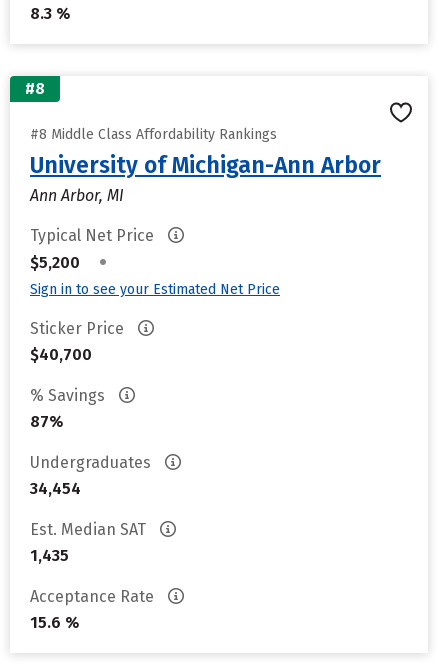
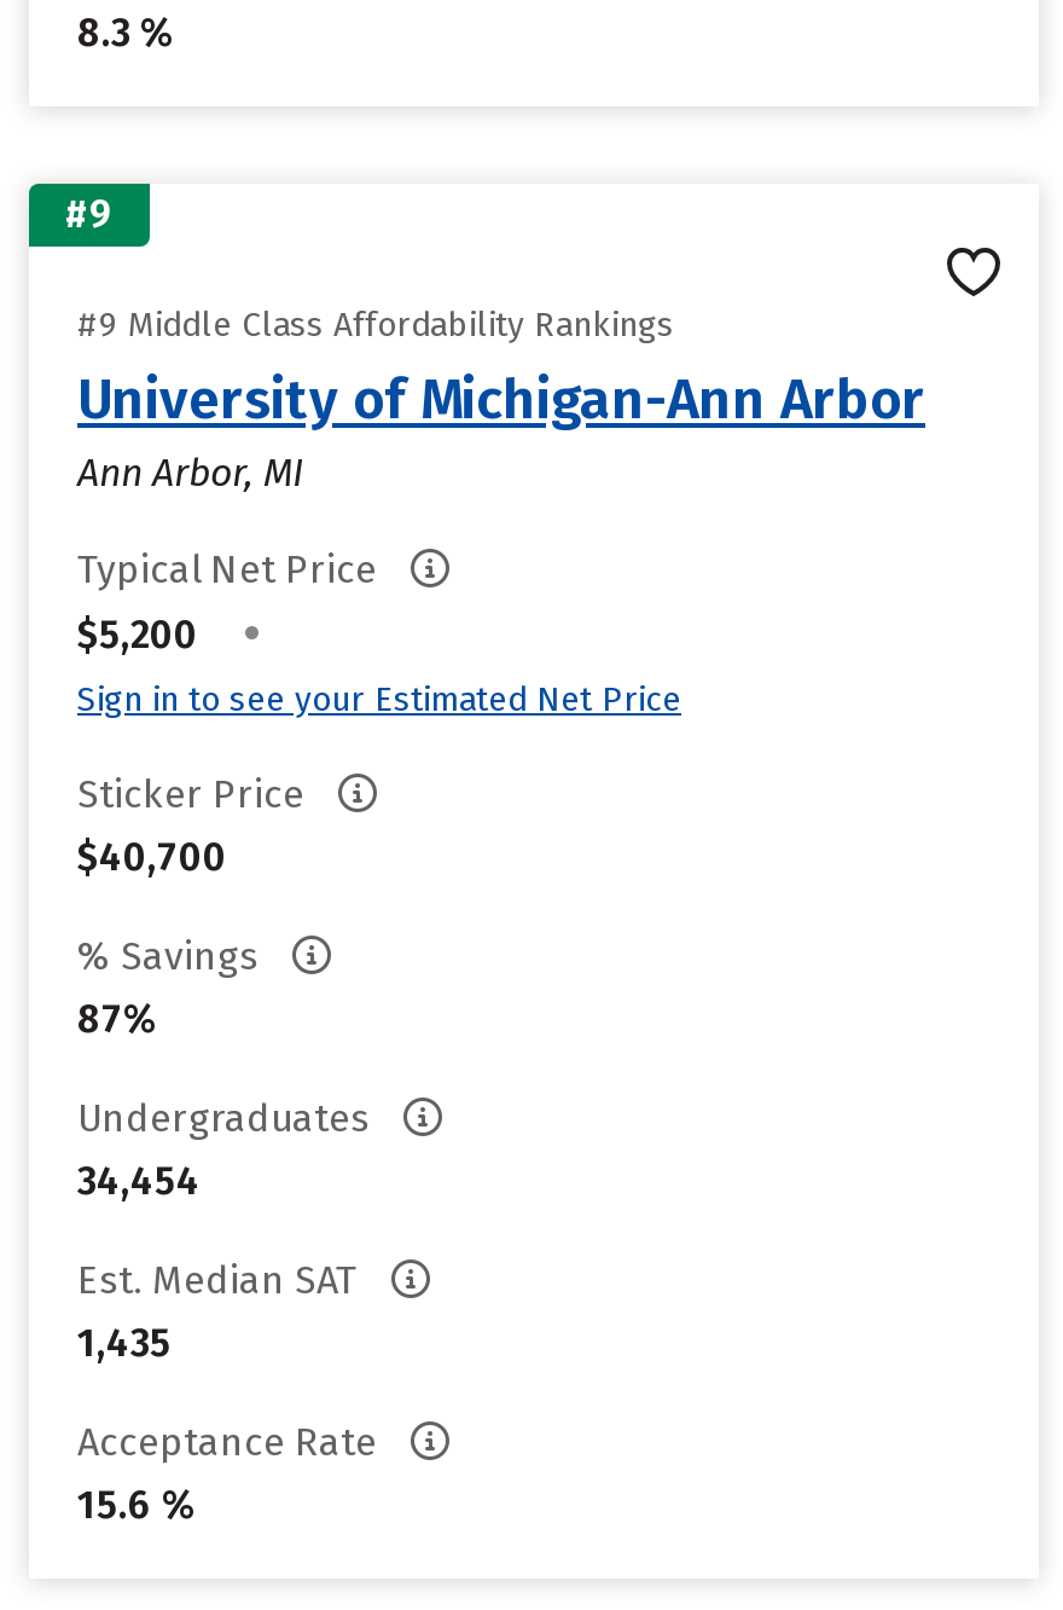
[25,79,45,98] #8 -> [65,191,114,237] #9
[30,126,277,143] #8 Middle Class Affordability Rankings -> [77,305,674,346] #9 Middle Class Affordability Rankings

